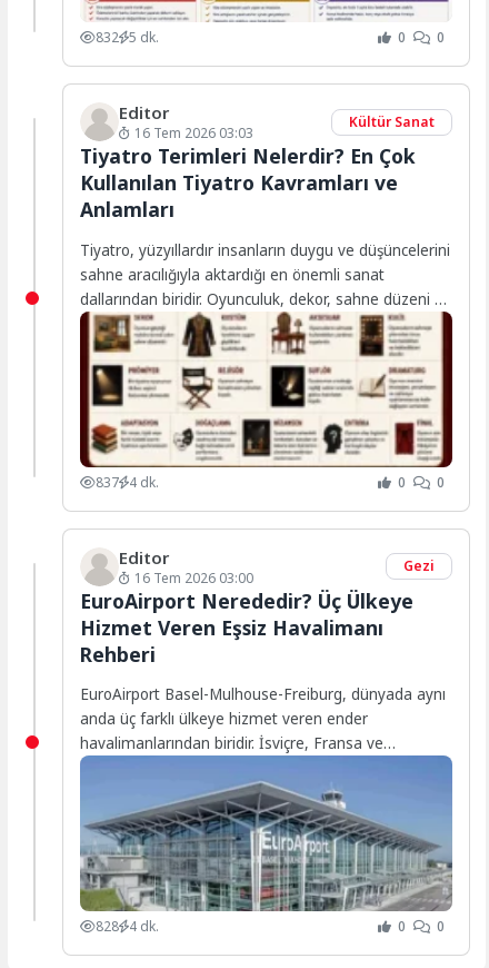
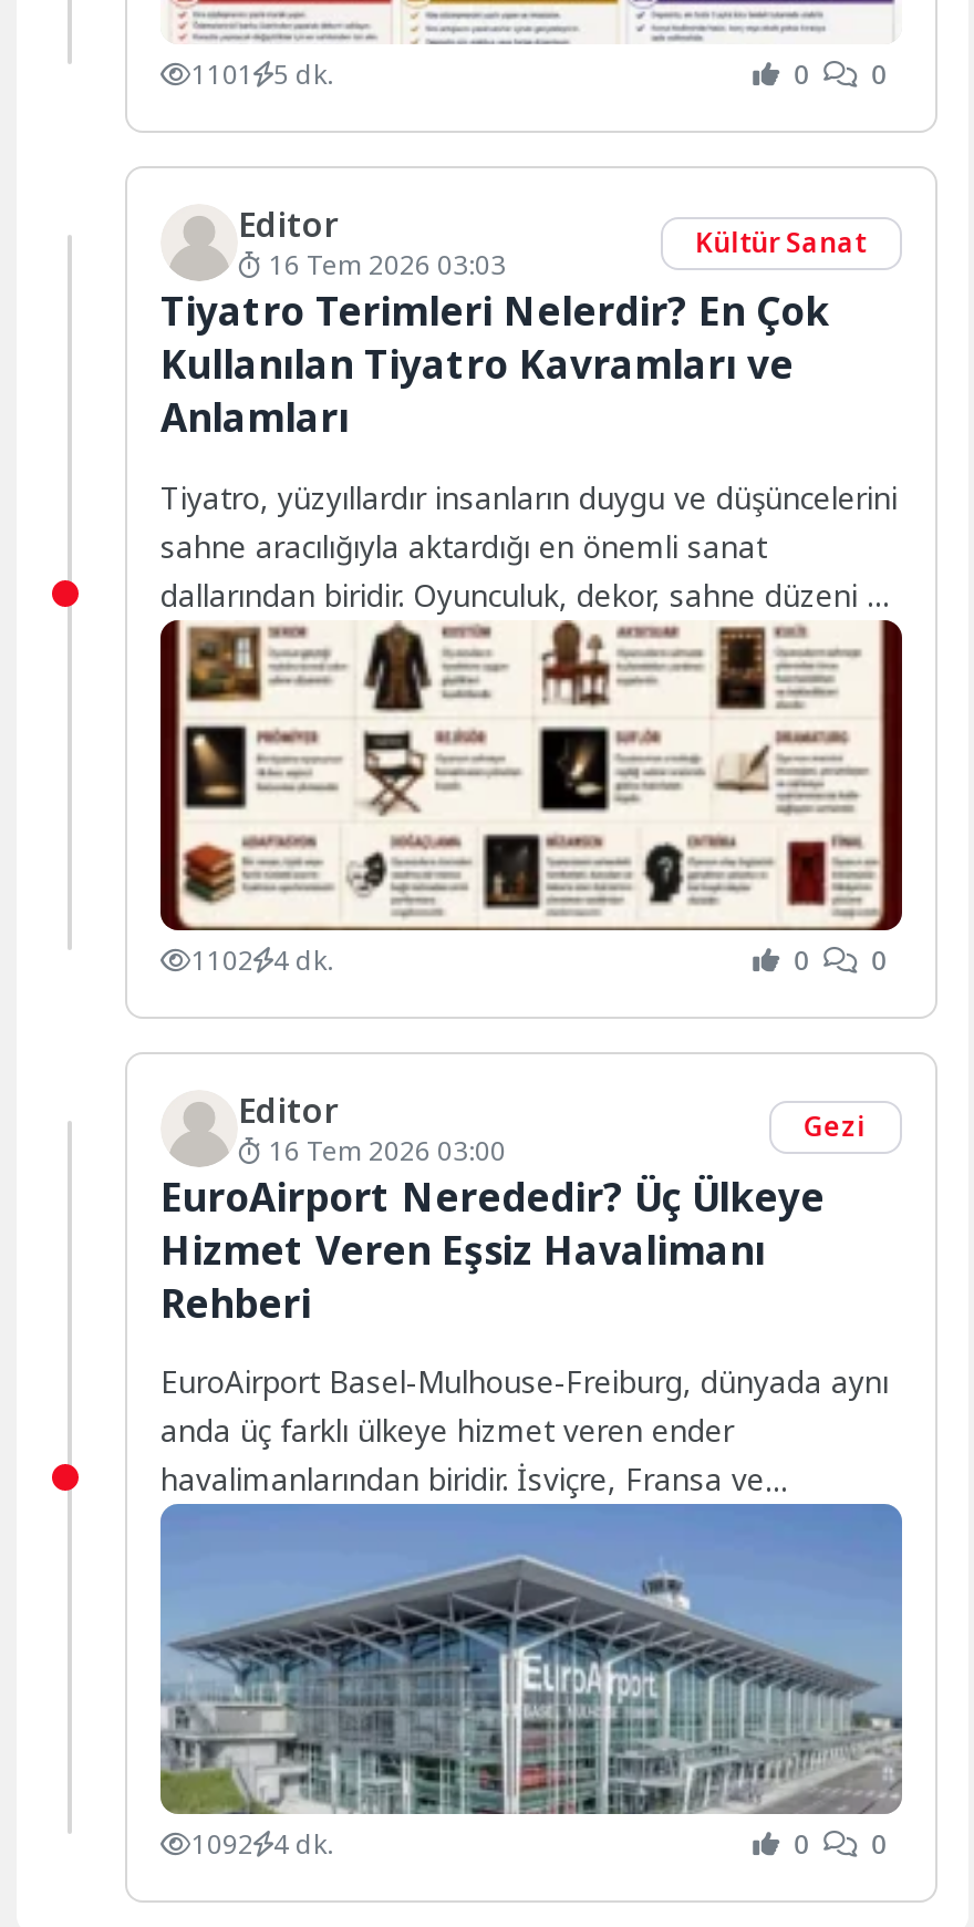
[95,28,159,47] 832 5 dk. -> [191,56,333,94] 1101 5 dk.
[95,473,159,492] 837 4 dk. -> [191,941,333,979] 1102 4 dk.
[95,917,159,936] 828 4 dk. -> [191,1826,333,1863] 1092 4 dk.

